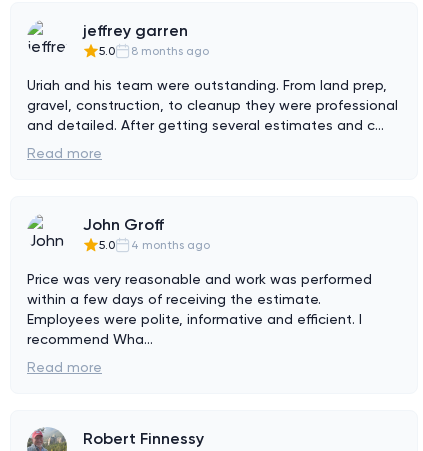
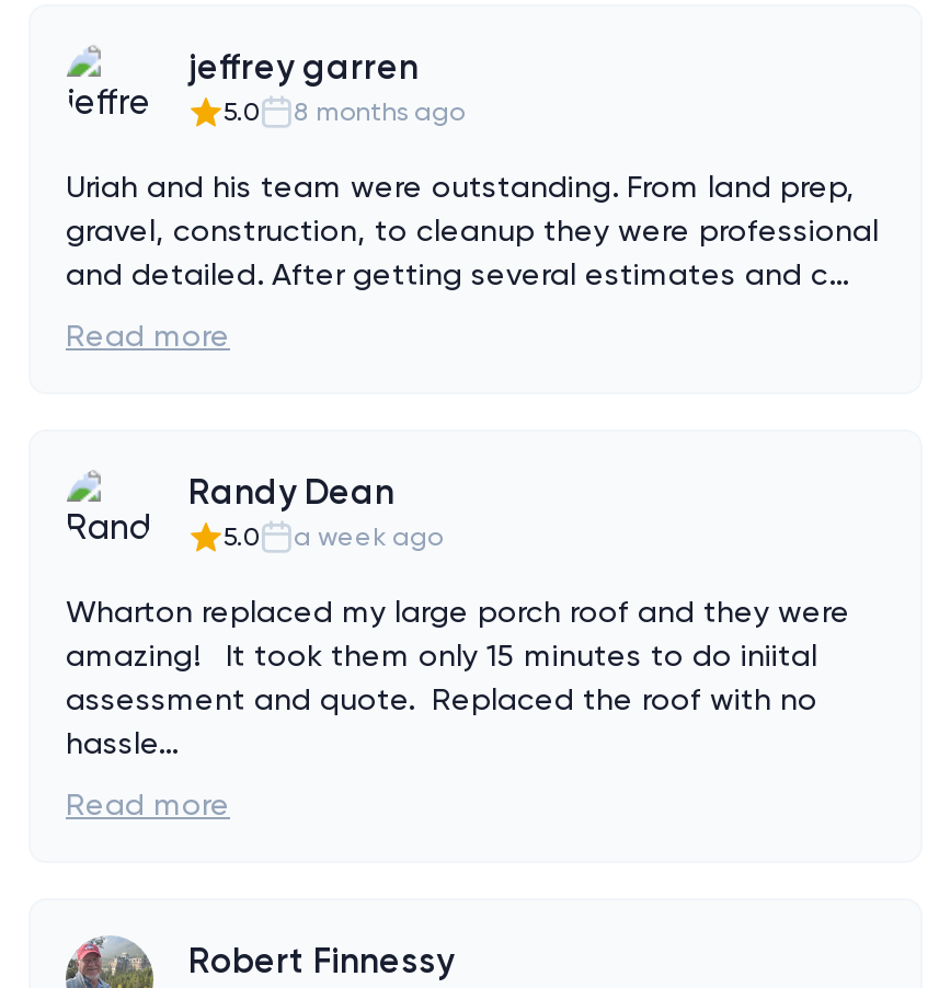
[83,215,164,234] John Groff -> [188,471,394,513] Randy Dean
[131,238,210,252] 4 months ago -> [294,521,443,552] a week ago
[27,271,372,347] Price was very reasonable and work was performed | within a few days of receiving the estimate. | Employees were polite, informative and efficient. I | recommend Wha... -> [66,594,850,760] Wharton replaced my large porch roof and they were | amazing! It took them only 15 minutes to do iniital | assessment and quote. Replaced the roof with no | hassle...

